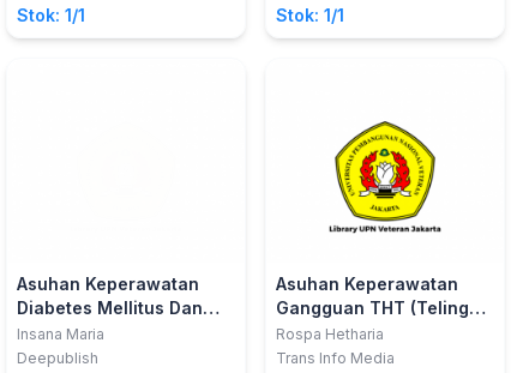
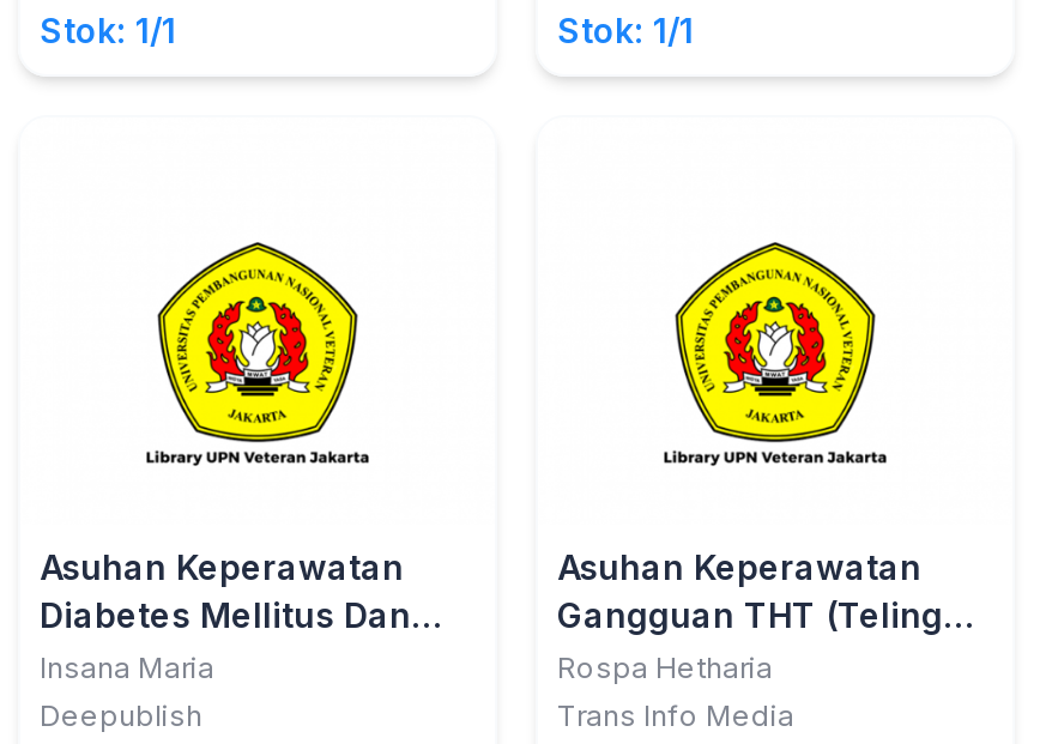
none -> [145,240,370,467] [image]

